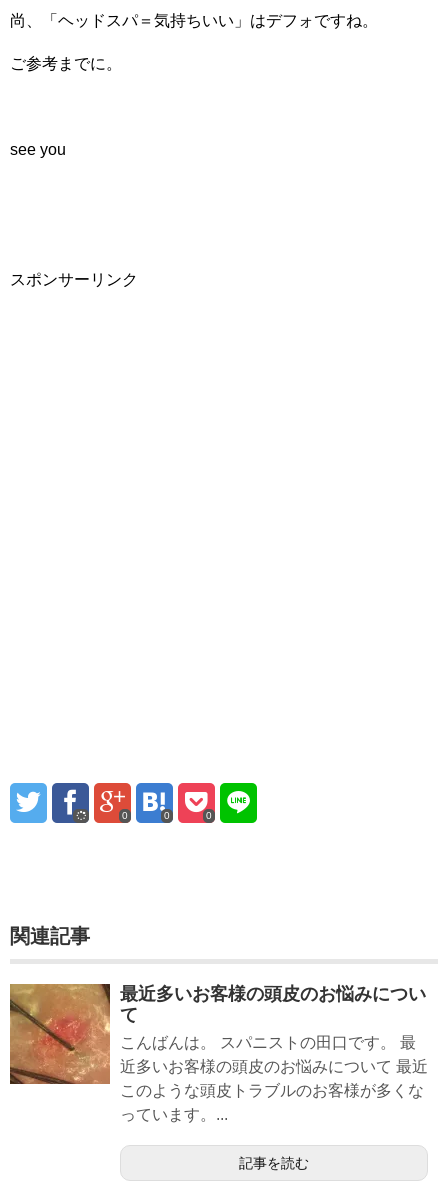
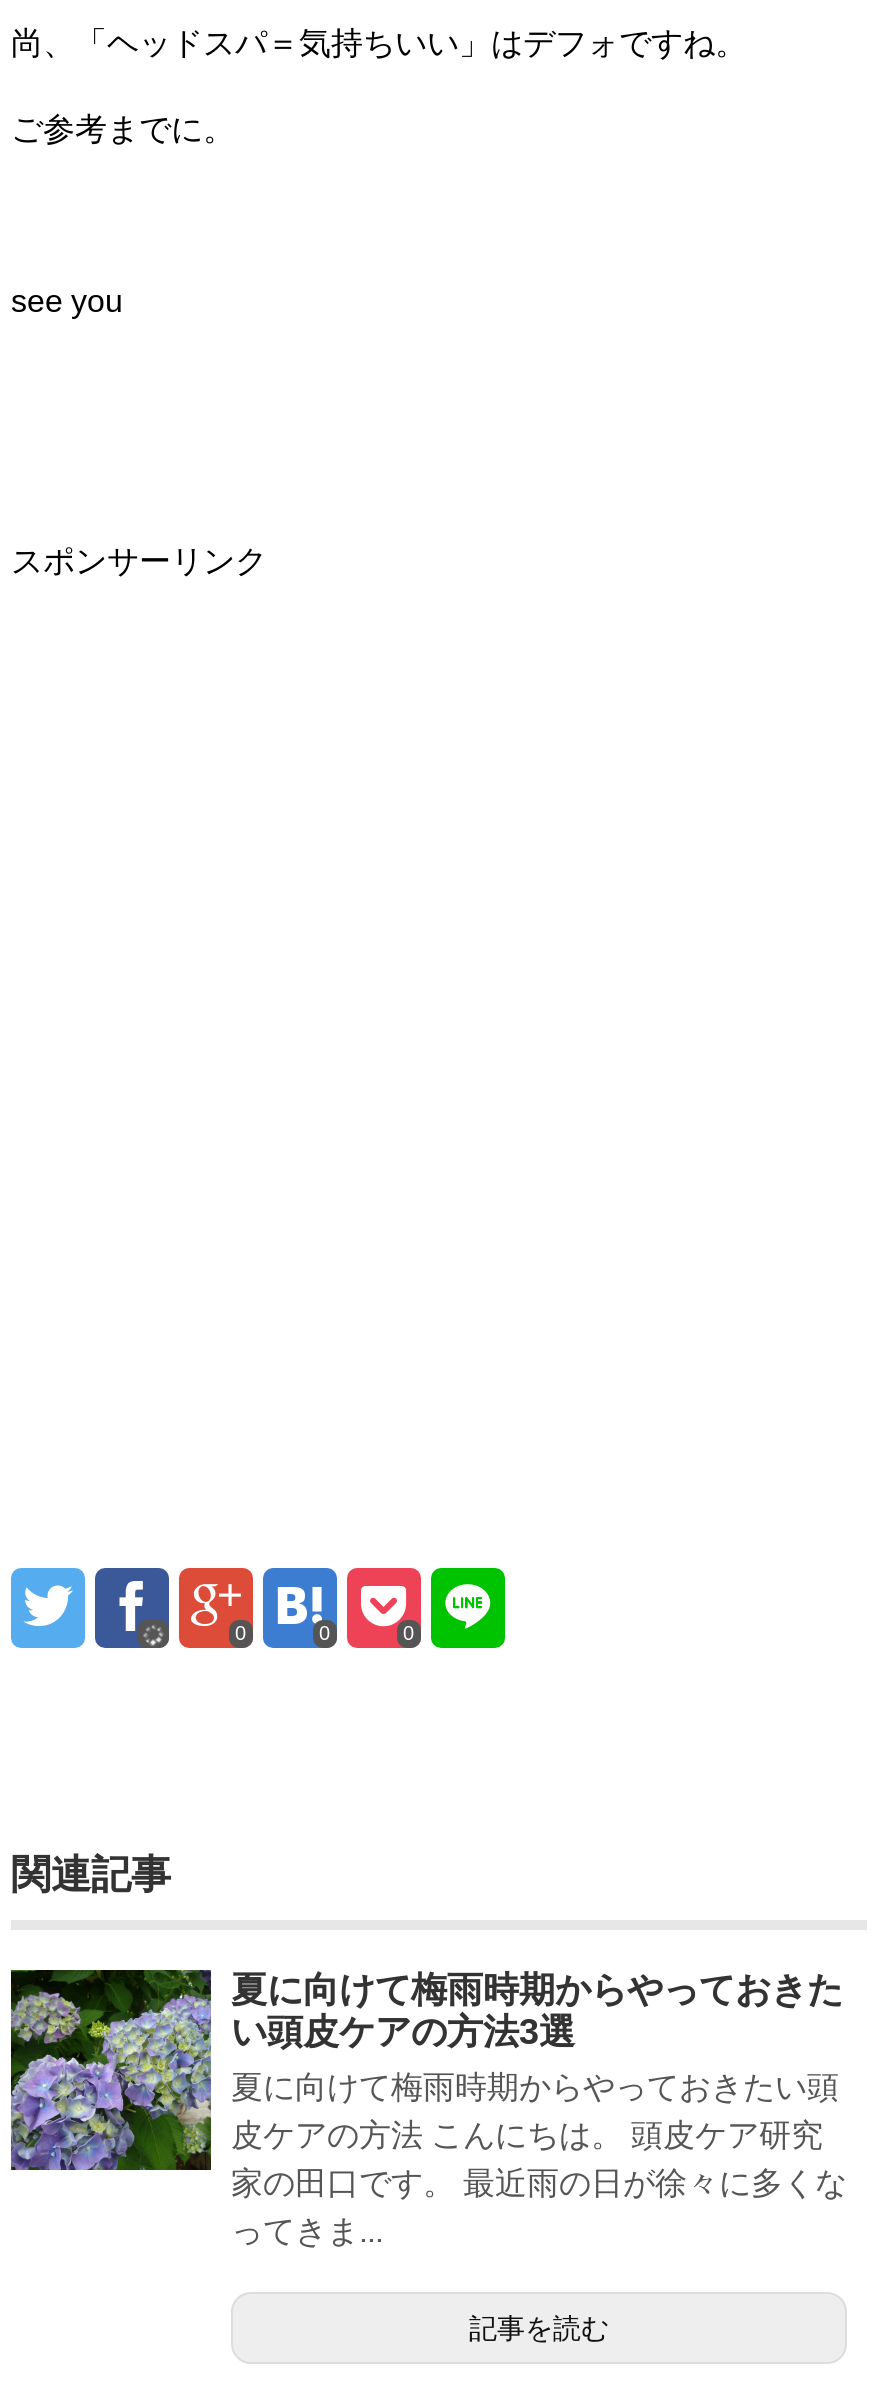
[9,983,428,1123] [image] | 最近多いお客様の頭皮のお悩みについ | て | こんばんは。 スパニストの田口です。 最 | 近多いお客様の頭皮のお悩みについて 最近 | このような頭皮トラブルのお客様が多くな | っています。... -> [9,1968,847,2248] [image] | 夏に向けて梅雨時期からやっておきた | い頭皮ケアの方法3選 | 夏に向けて梅雨時期からやっておきたい頭 | 皮ケアの方法 こんにちは。 頭皮ケア研究 | 家の田口です。 最近雨の日が徐々に多くな | ってきま...

